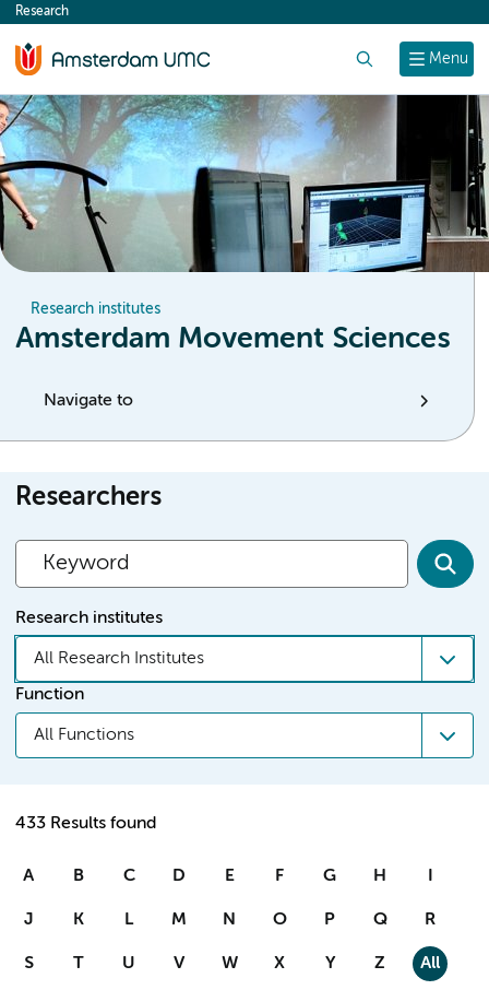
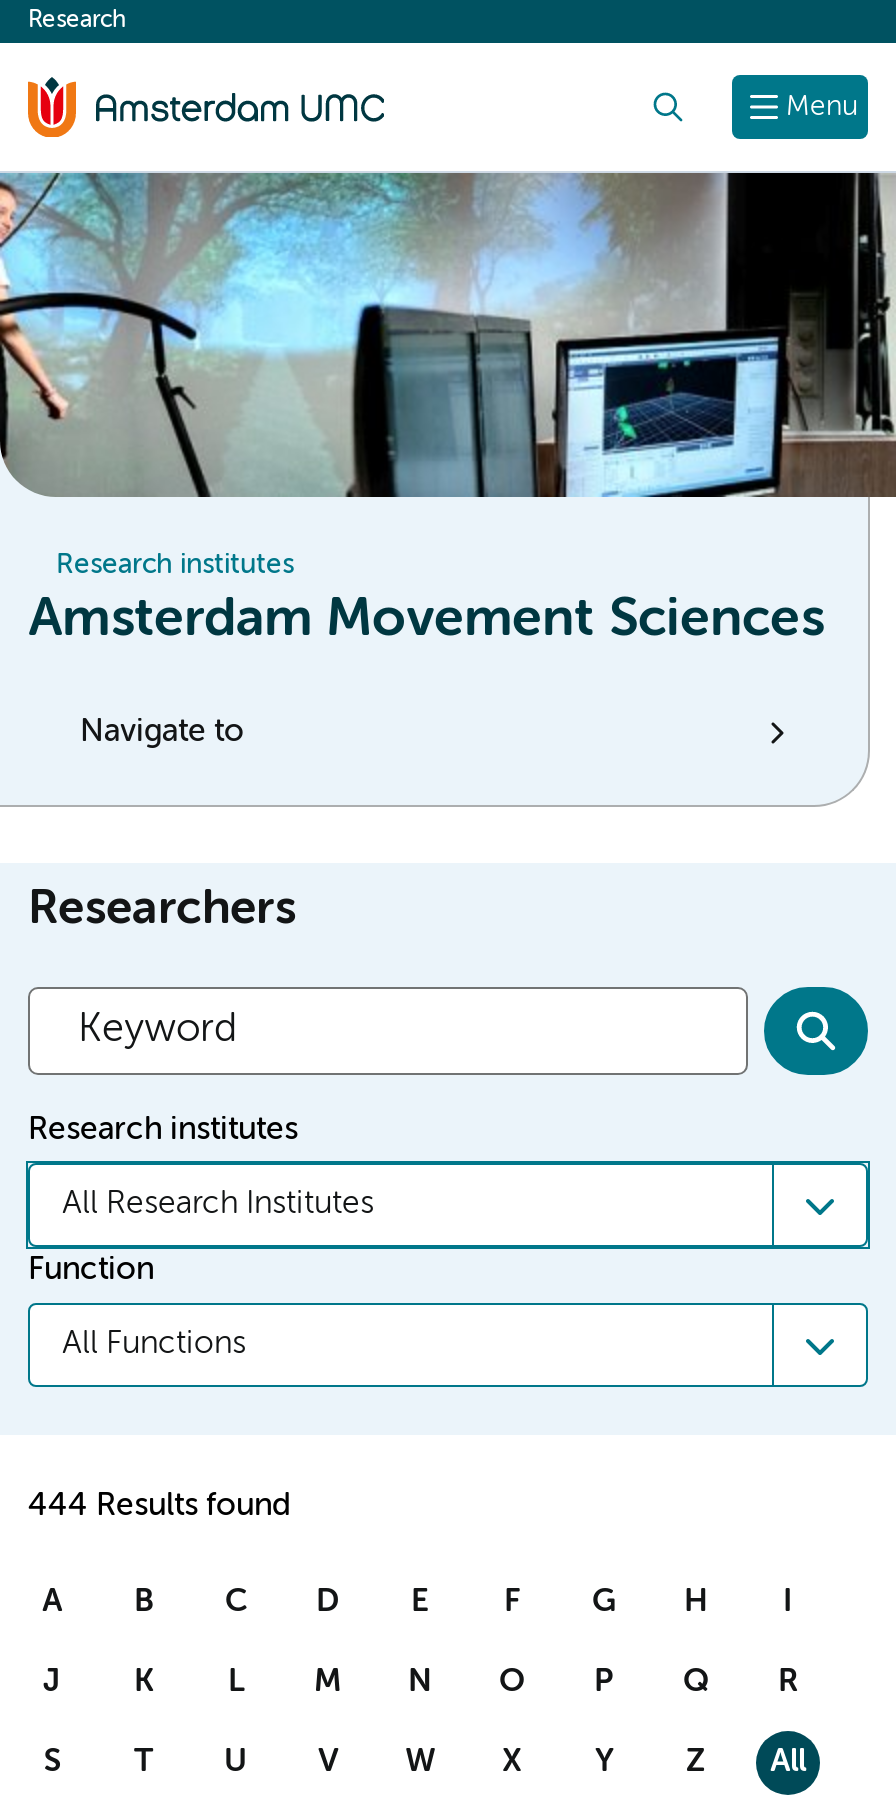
[15,815,156,832] 433 Results found -> [28,1490,290,1522] 444 Results found

